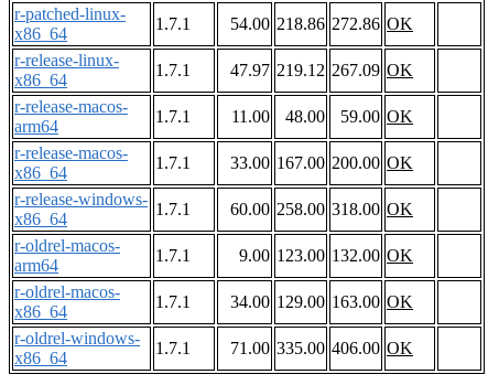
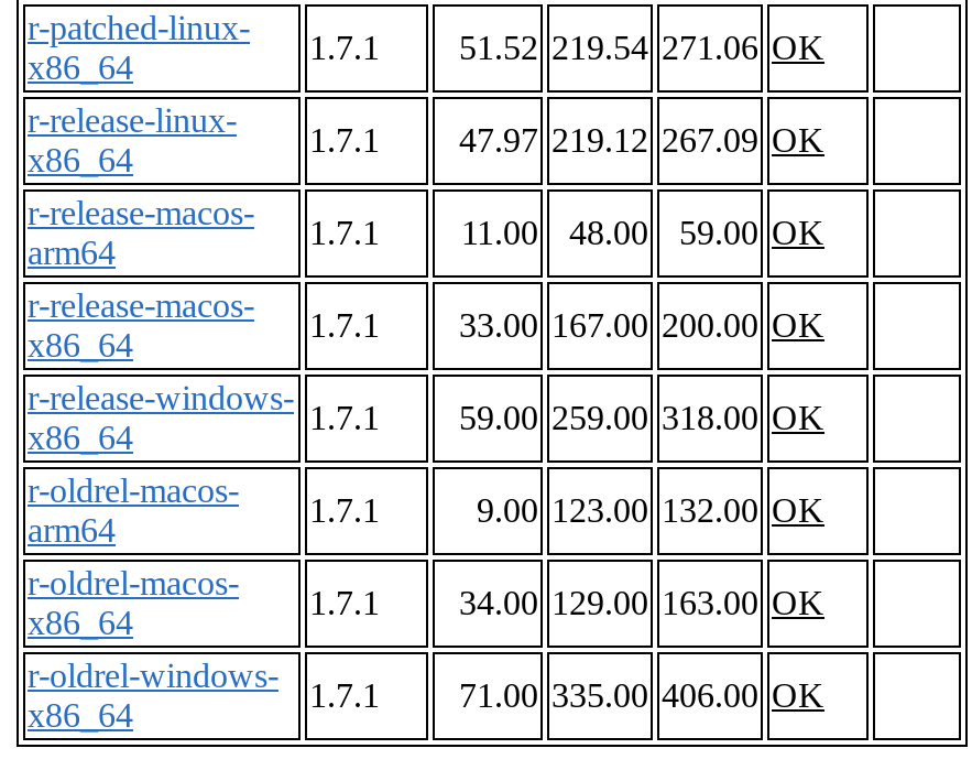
[230,15,413,33] 54.00 218.86 272.86 OK -> [459,29,824,67] 51.52 219.54 271.06 OK
[230,200,413,219] 60.00 258.00 318.00 OK -> [459,399,824,437] 59.00 259.00 318.00 OK

